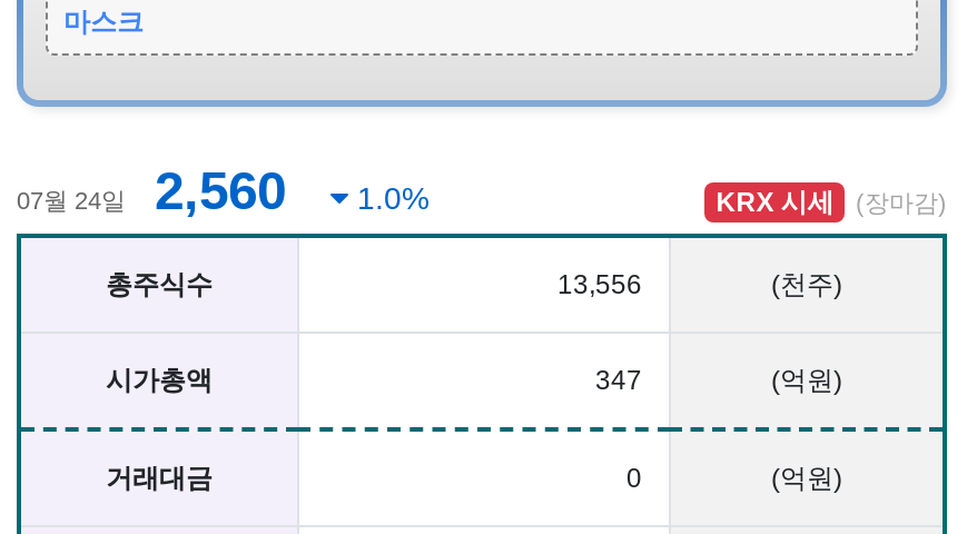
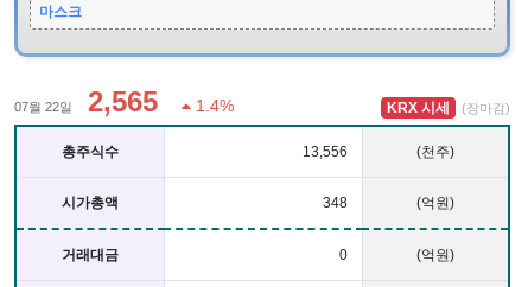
[155,160,286,220] 2,560 -> [88,85,158,117] 2,565
[17,187,126,214] 07월 24일 -> [14,100,72,114] 07월 22일
[348,180,428,216] 1.0% -> [191,96,234,115] 1.4%
[595,365,642,396] 347 -> [323,194,348,211] 348

